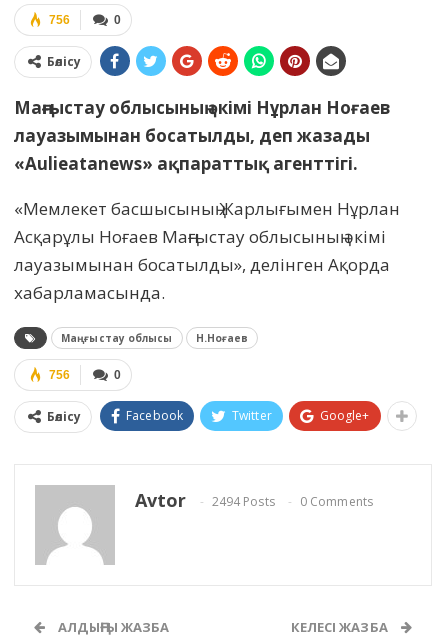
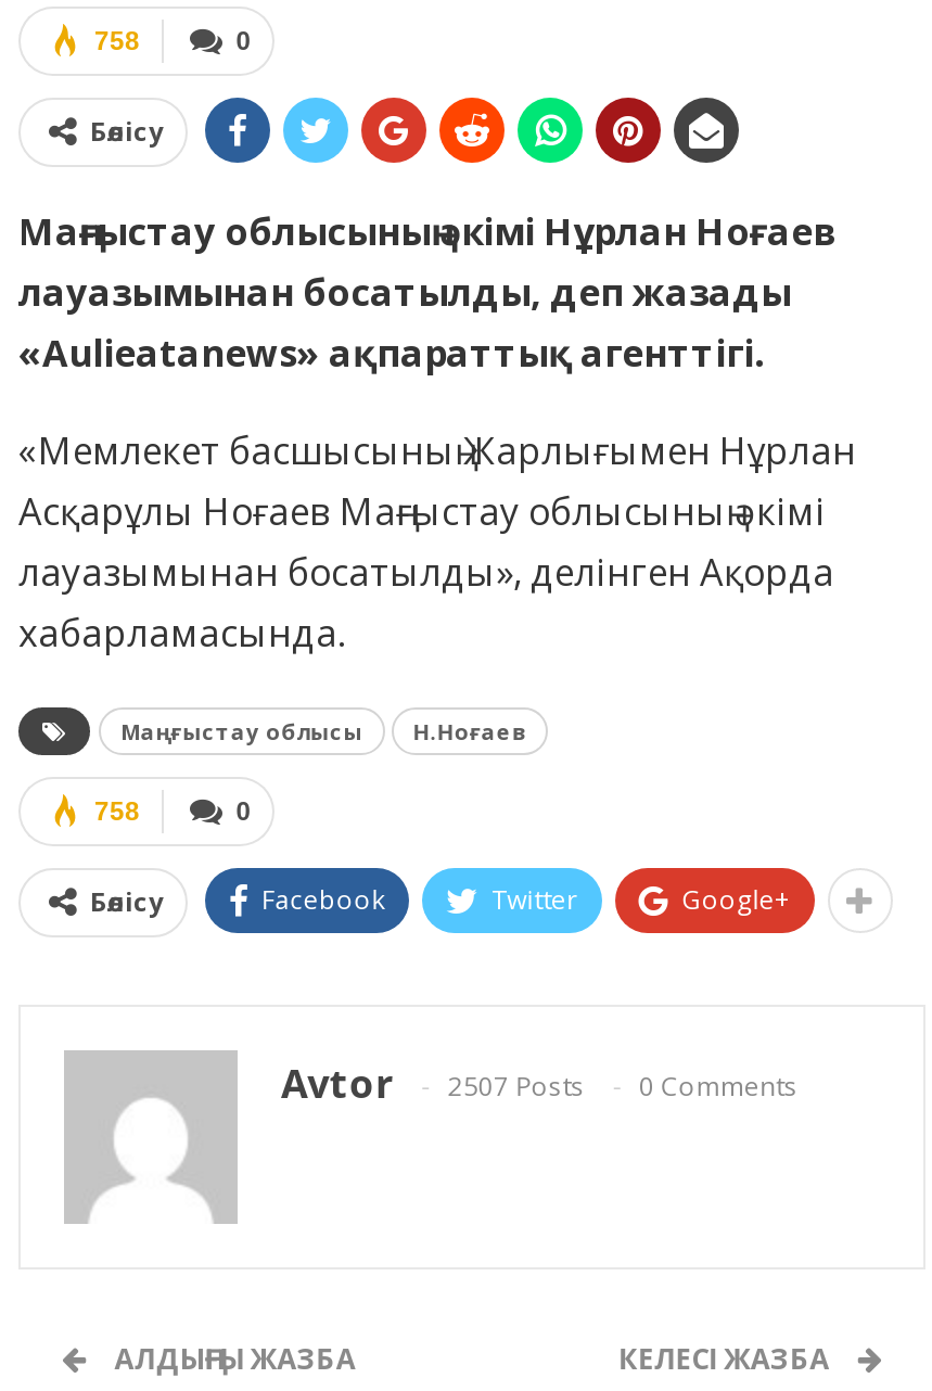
[49,13,70,27] 756 -> [94,26,140,57] 758
[49,368,70,382] 756 -> [94,797,140,827] 758
[135,488,373,512] Avtor 2494 Posts 0 Comments -> [281,1057,797,1109] Avtor 2507 Posts 0 Comments

